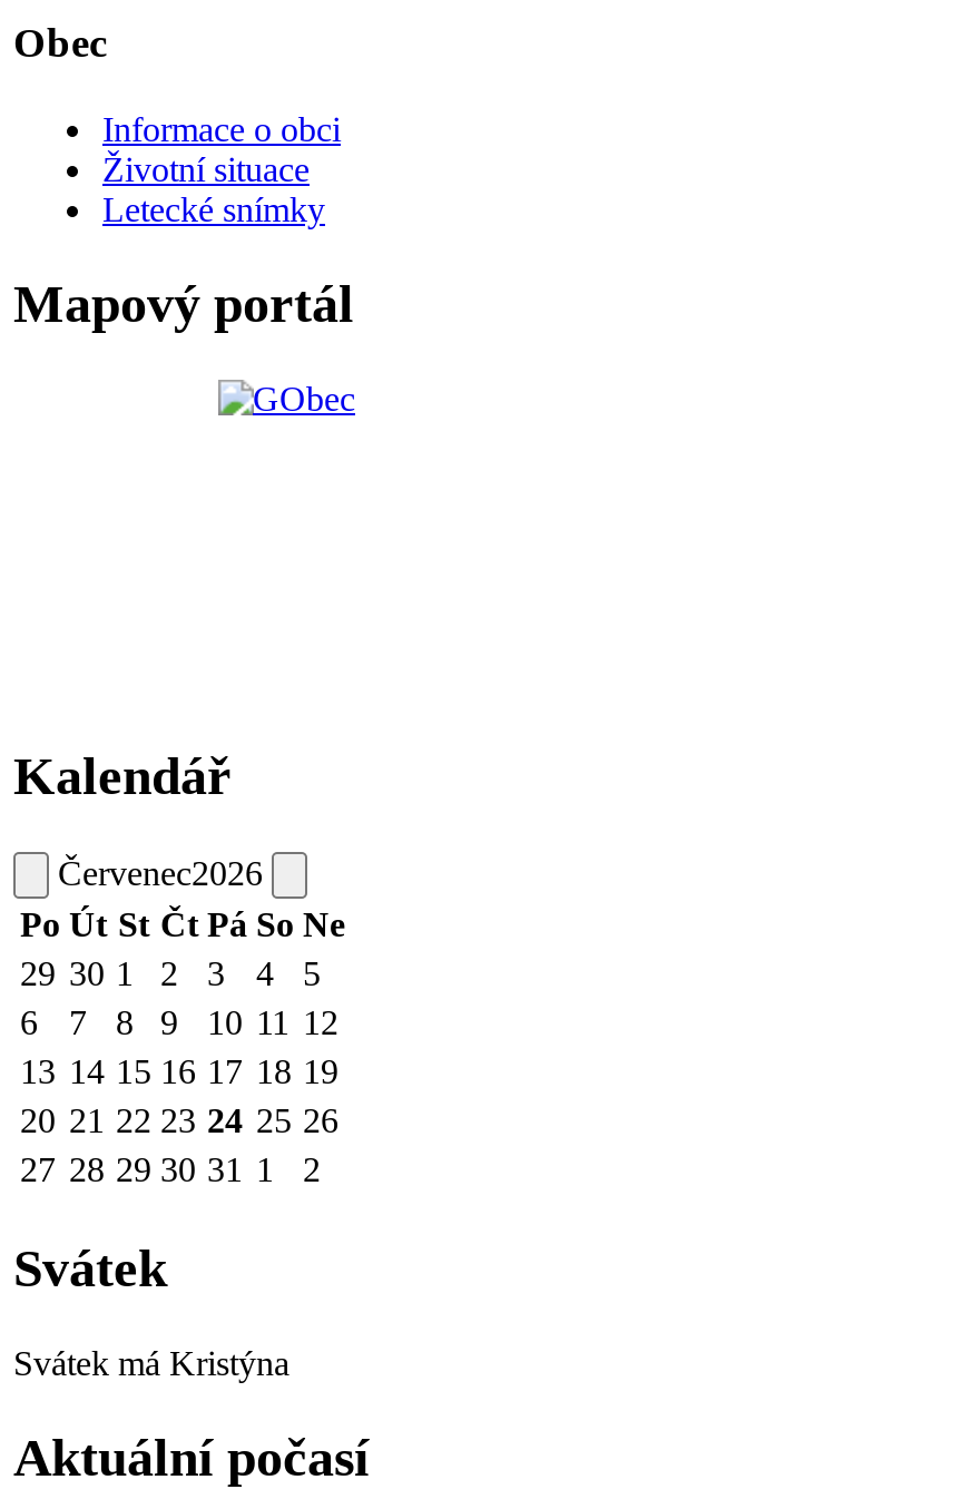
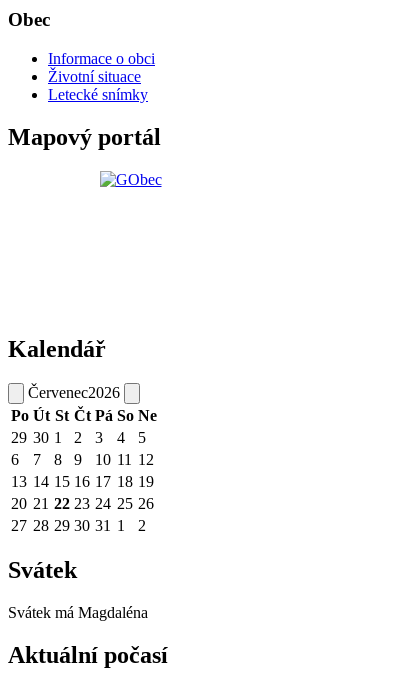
[13,1345,289,1383] Svátek má Kristýna -> [8,604,148,621] Svátek má Magdaléna

